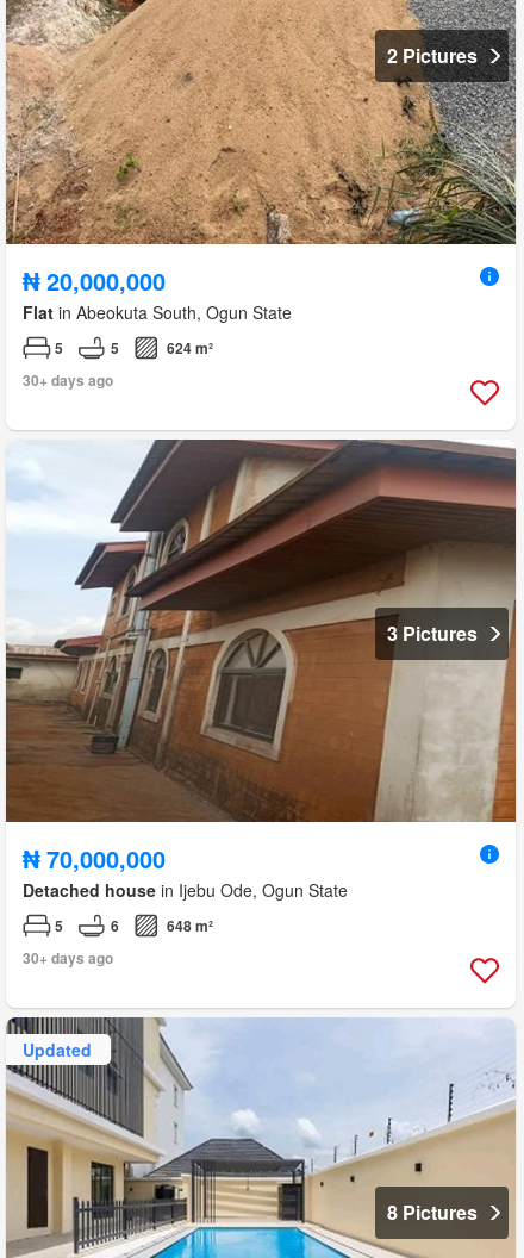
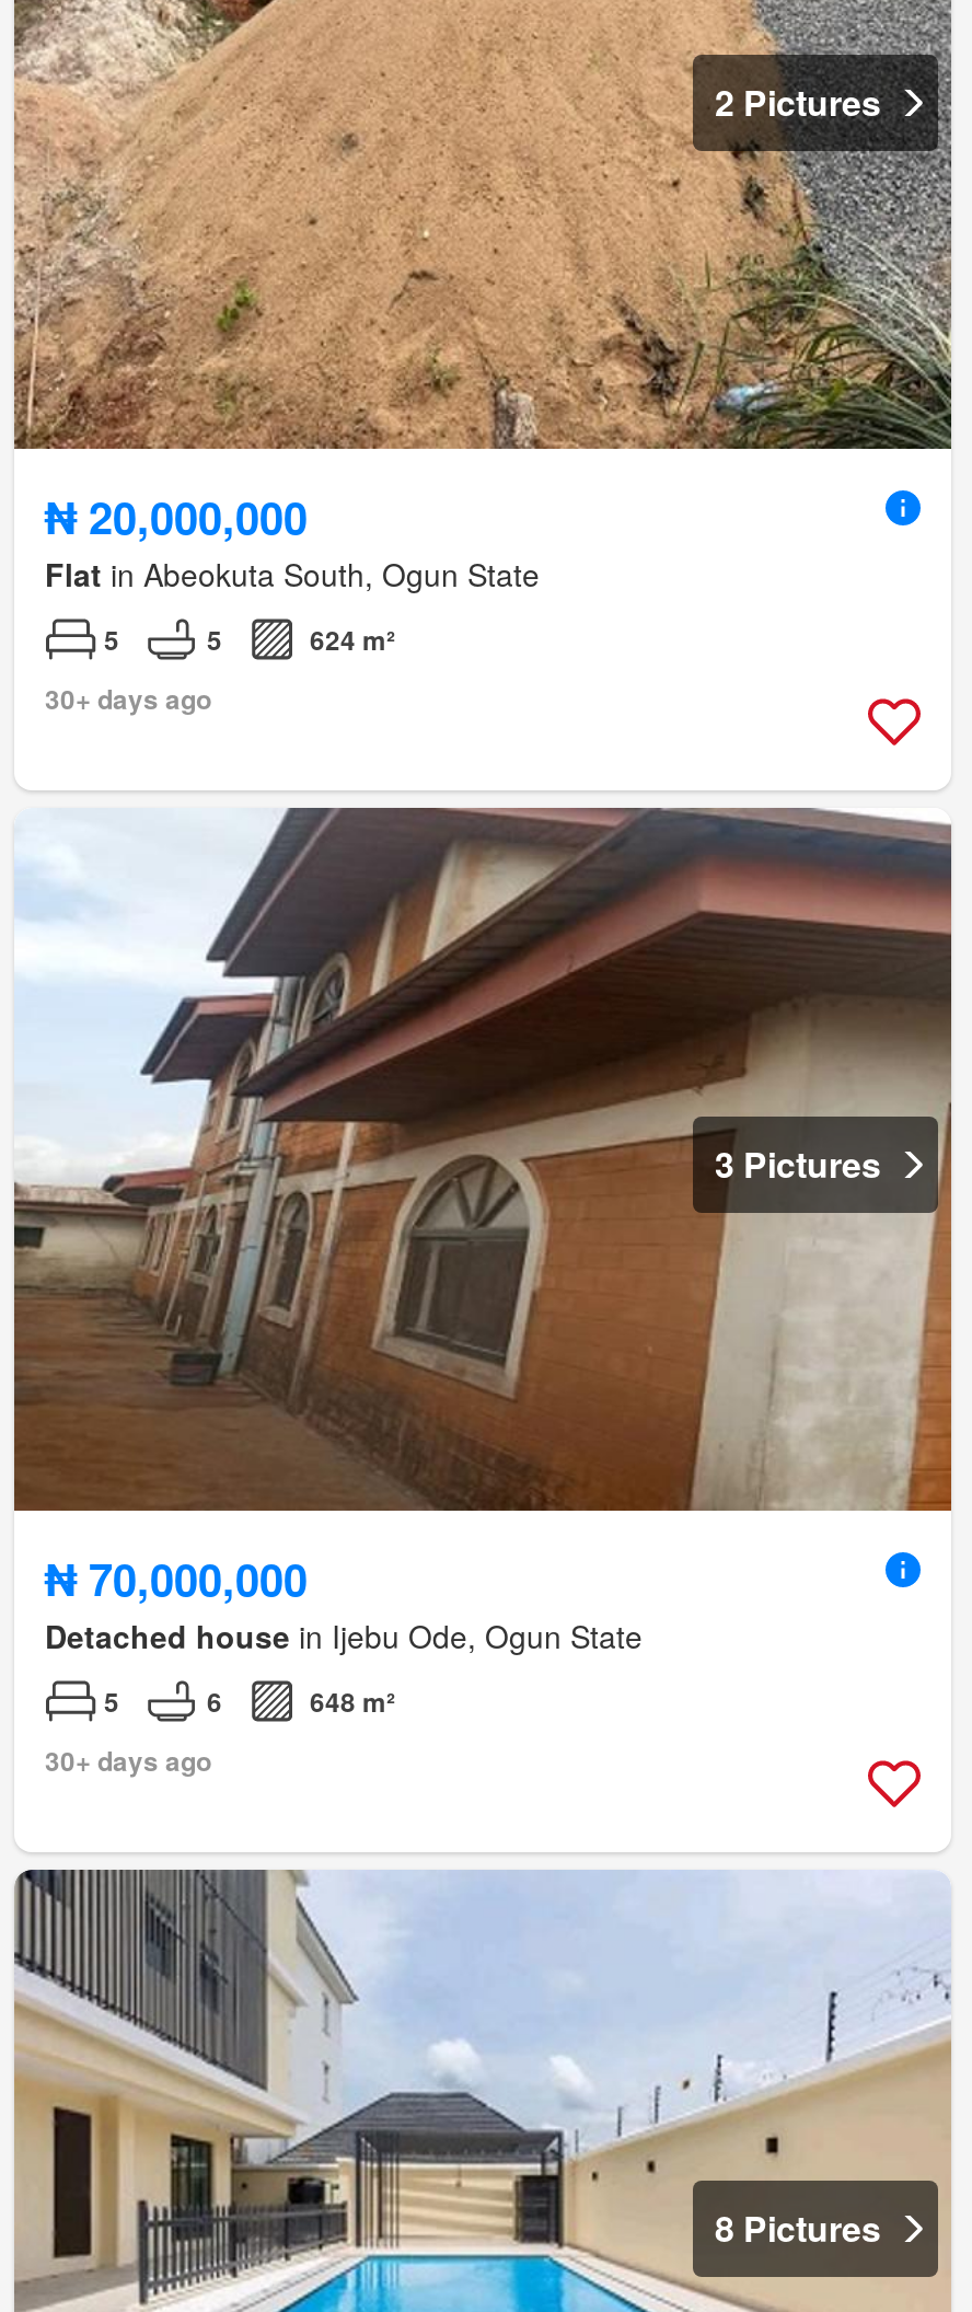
[23,1037,92,1061] Updated -> none

